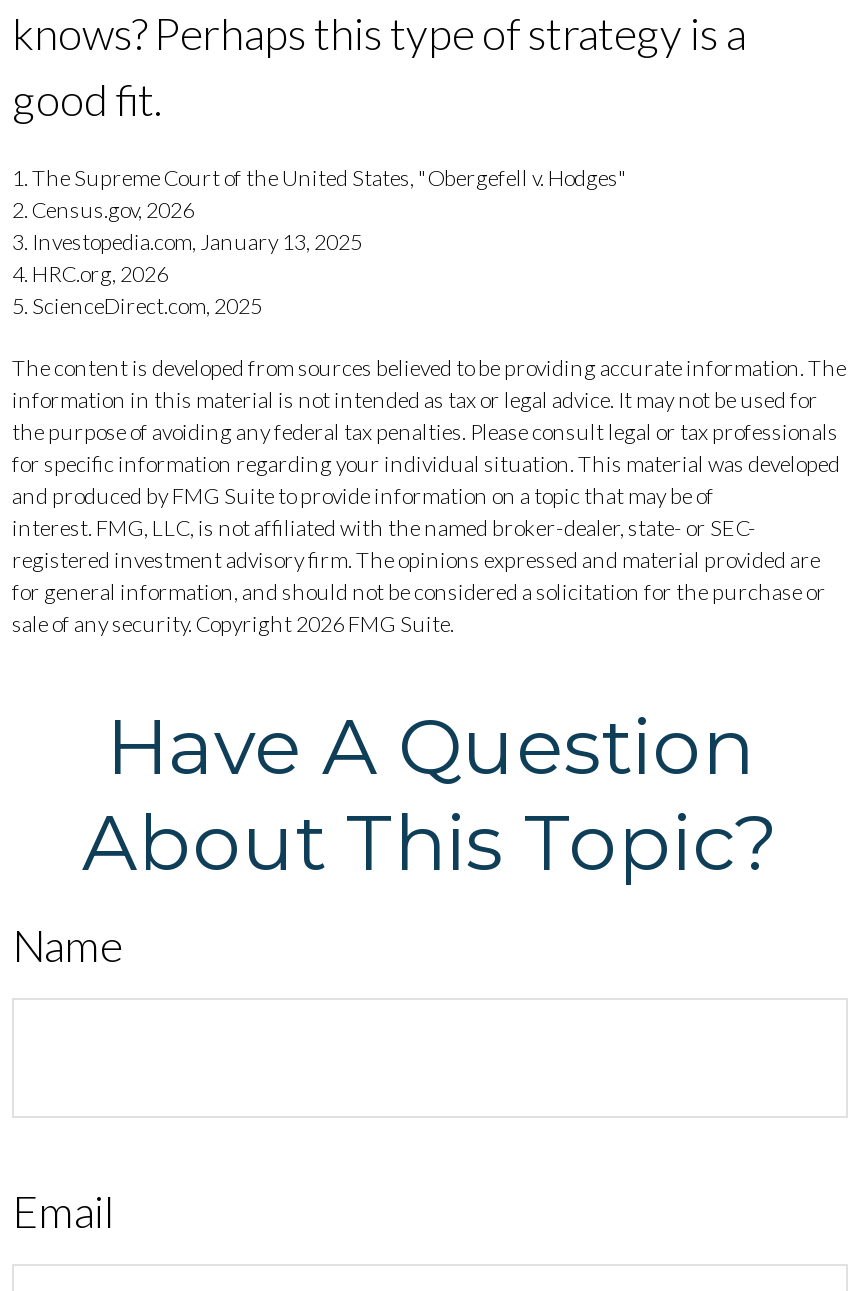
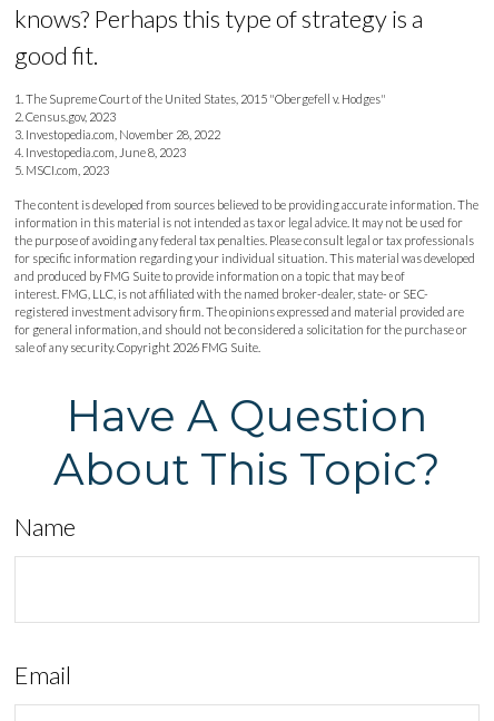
[12,165,628,319] 1. The Supreme Court of the United States, "Obergefell v. Hodges" | 2. Census.gov, 2026 | 3. Investopedia.com, January 13, 2025 | 4. HRC.org, 2026 | 5. ScienceDirect.com, 2025 -> [14,92,386,178] 1. The Supreme Court of the United States, 2015 "Obergefell v. Hodges" | 2. Census.gov, 2023 | 3. Investopedia.com, November 28, 2022 | 4. Investopedia.com, June 8, 2023 | 5. MSCI.com, 2023

